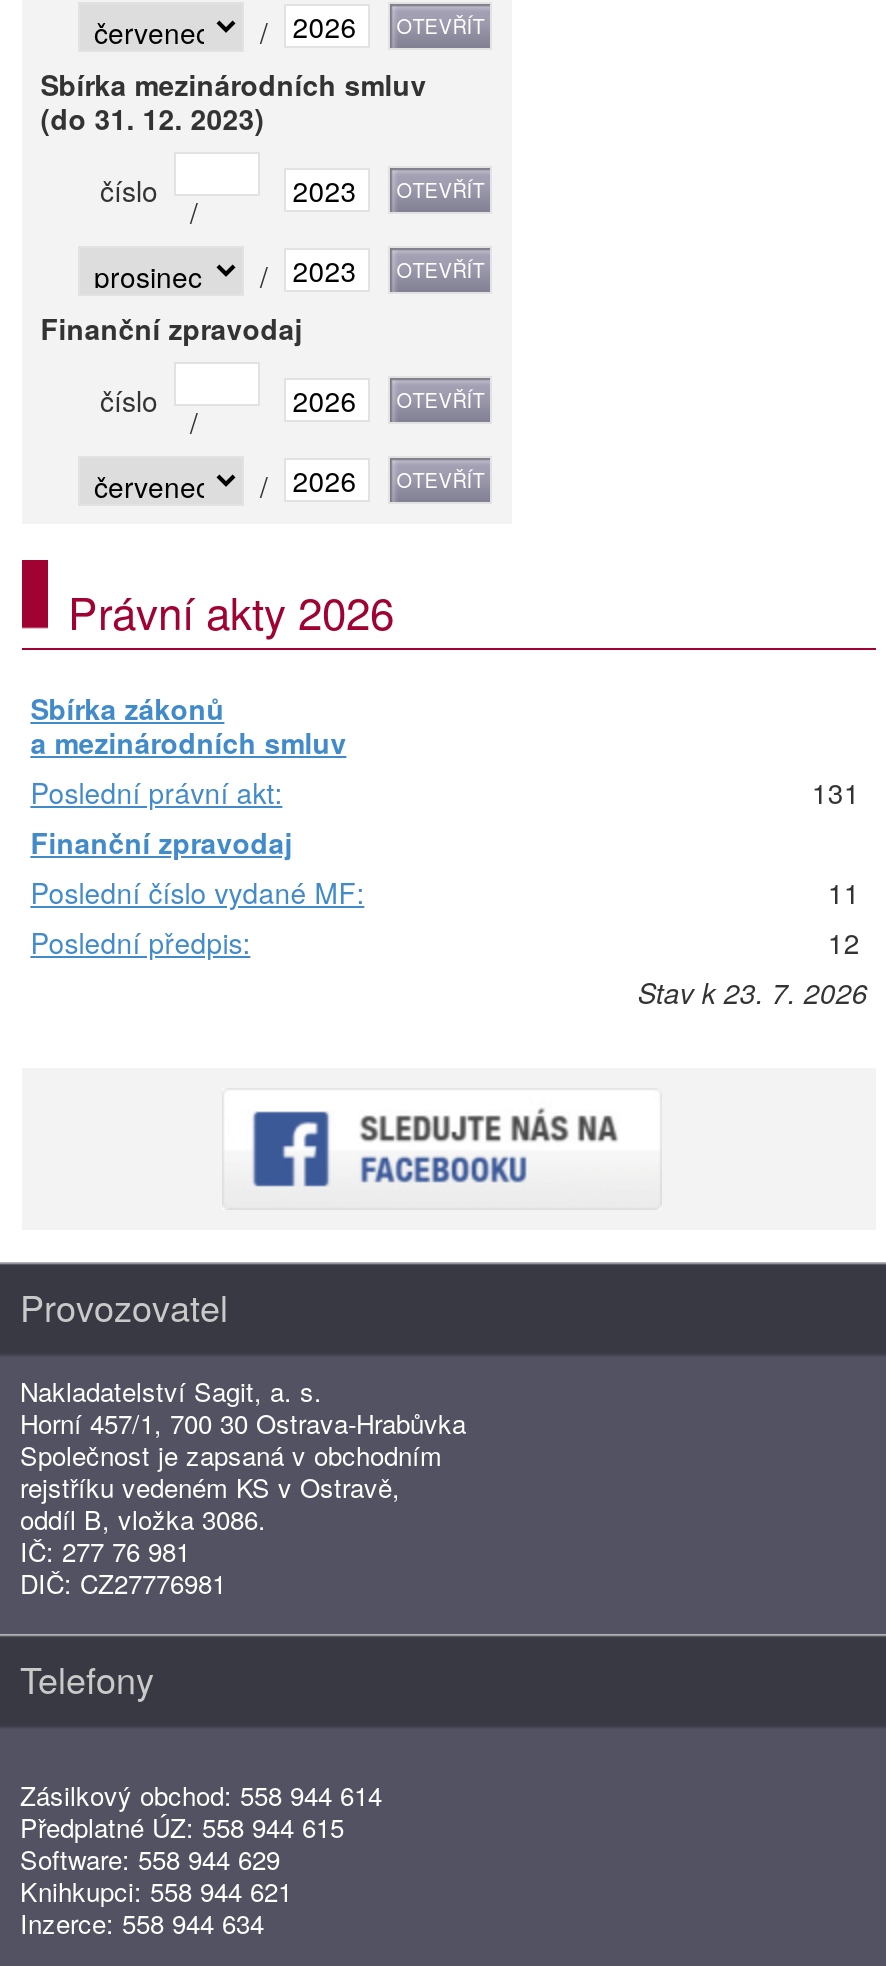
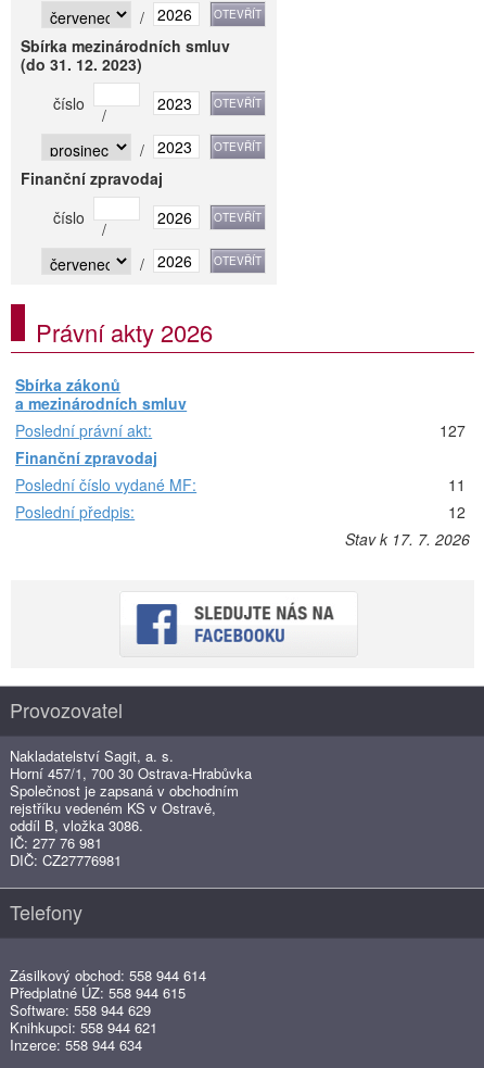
[812,772,868,812] 131 -> [439,419,470,441] 127
[638,972,868,1012] Stav k 23. 7. 2026 -> [345,528,470,550] Stav k 17. 7. 2026

